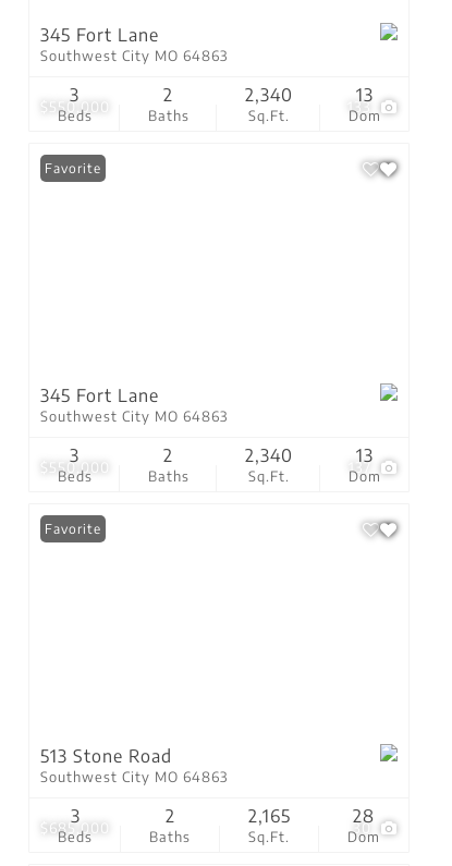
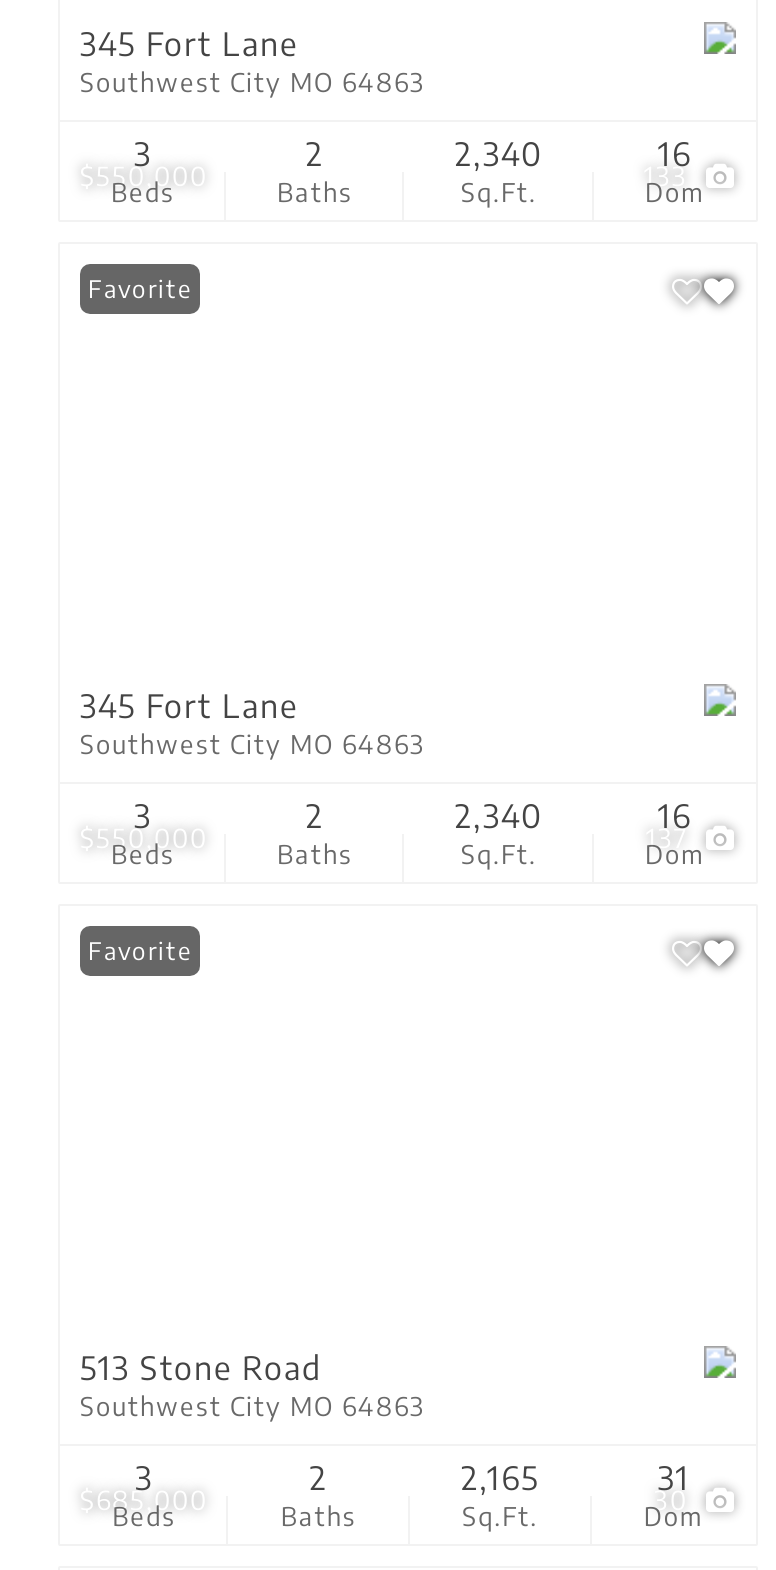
[356,84,373,106] 13 -> [658,134,692,174] 16
[356,444,373,466] 13 -> [658,796,692,836] 16
[353,805,375,827] 28 -> [658,1458,690,1498] 31

